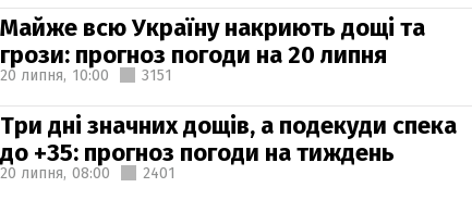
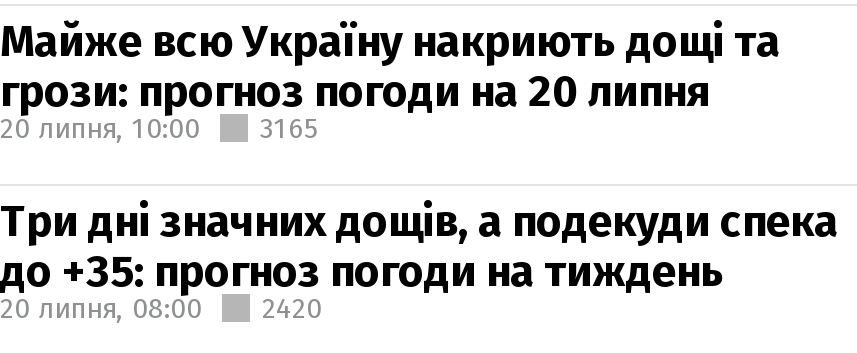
[0,66,172,84] 20 липня, 10:00 3151 -> [0,111,318,145] 20 липня, 10:00 3165
[0,164,176,182] 20 липня, 08:00 2401 -> [0,291,322,325] 20 липня, 08:00 2420

